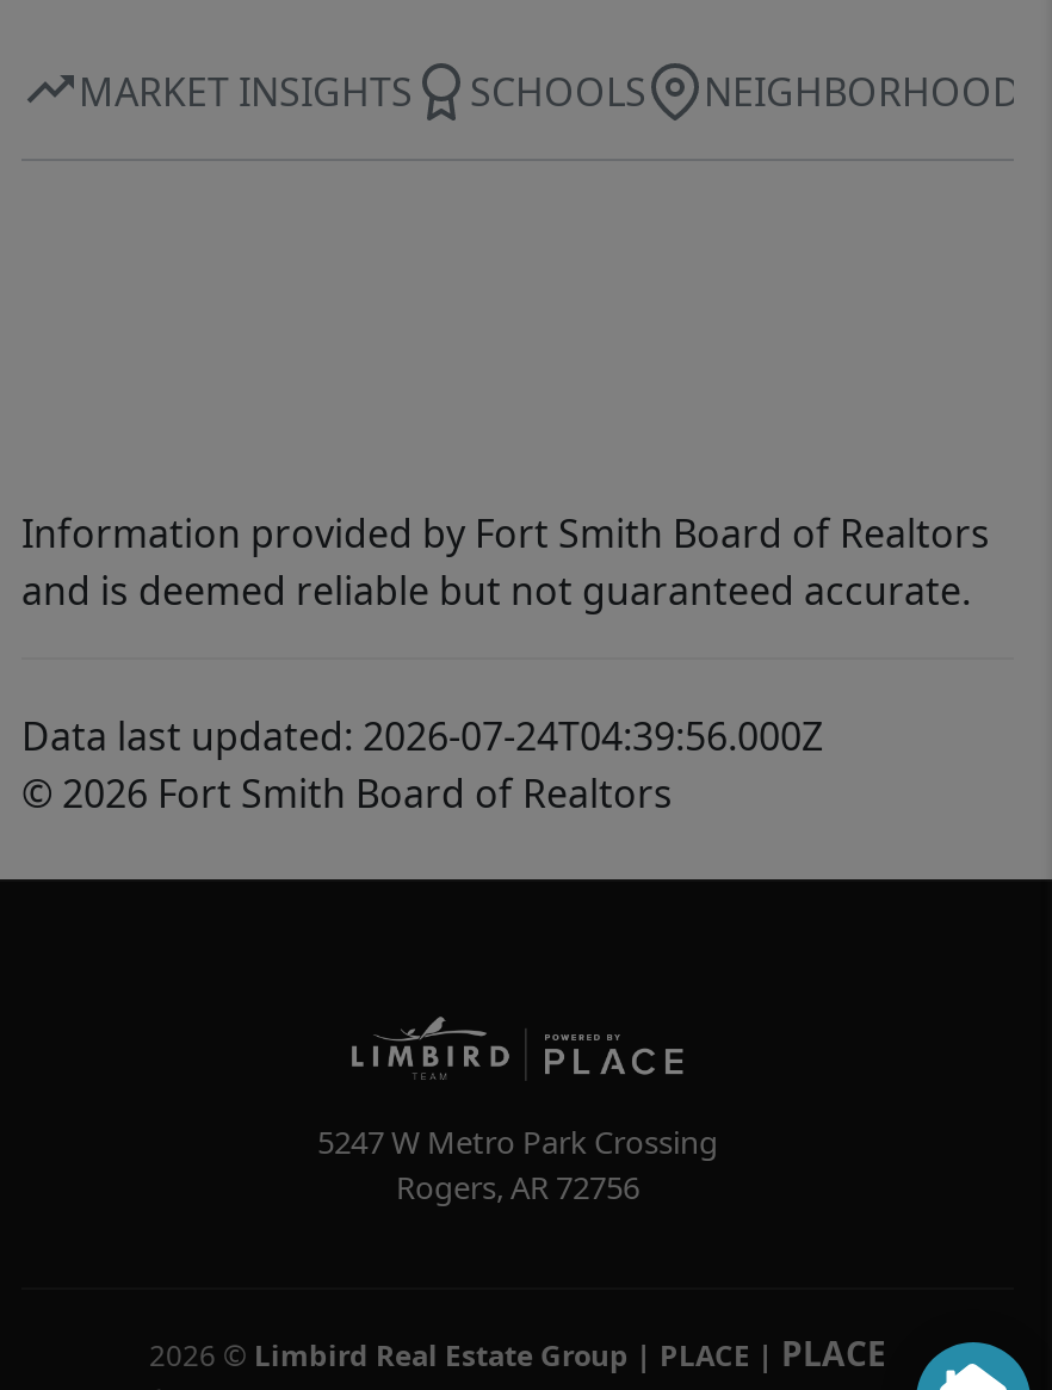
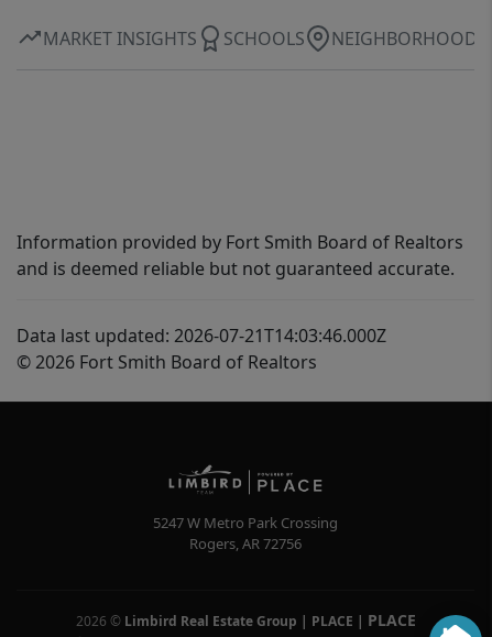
[21,710,823,763] Data last updated: 2026-07-24T04:39:56.000Z -> [17,324,386,348] Data last updated: 2026-07-21T14:03:46.000Z

